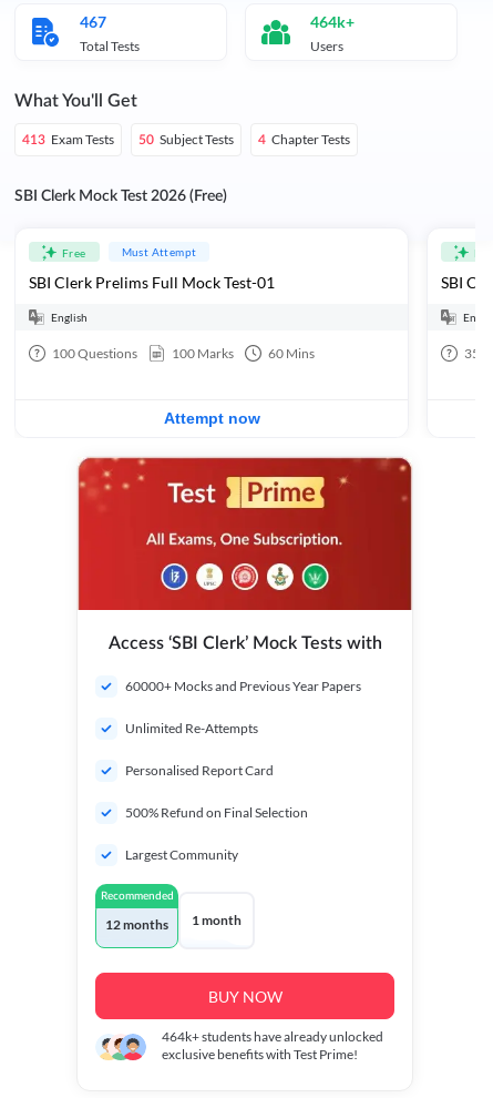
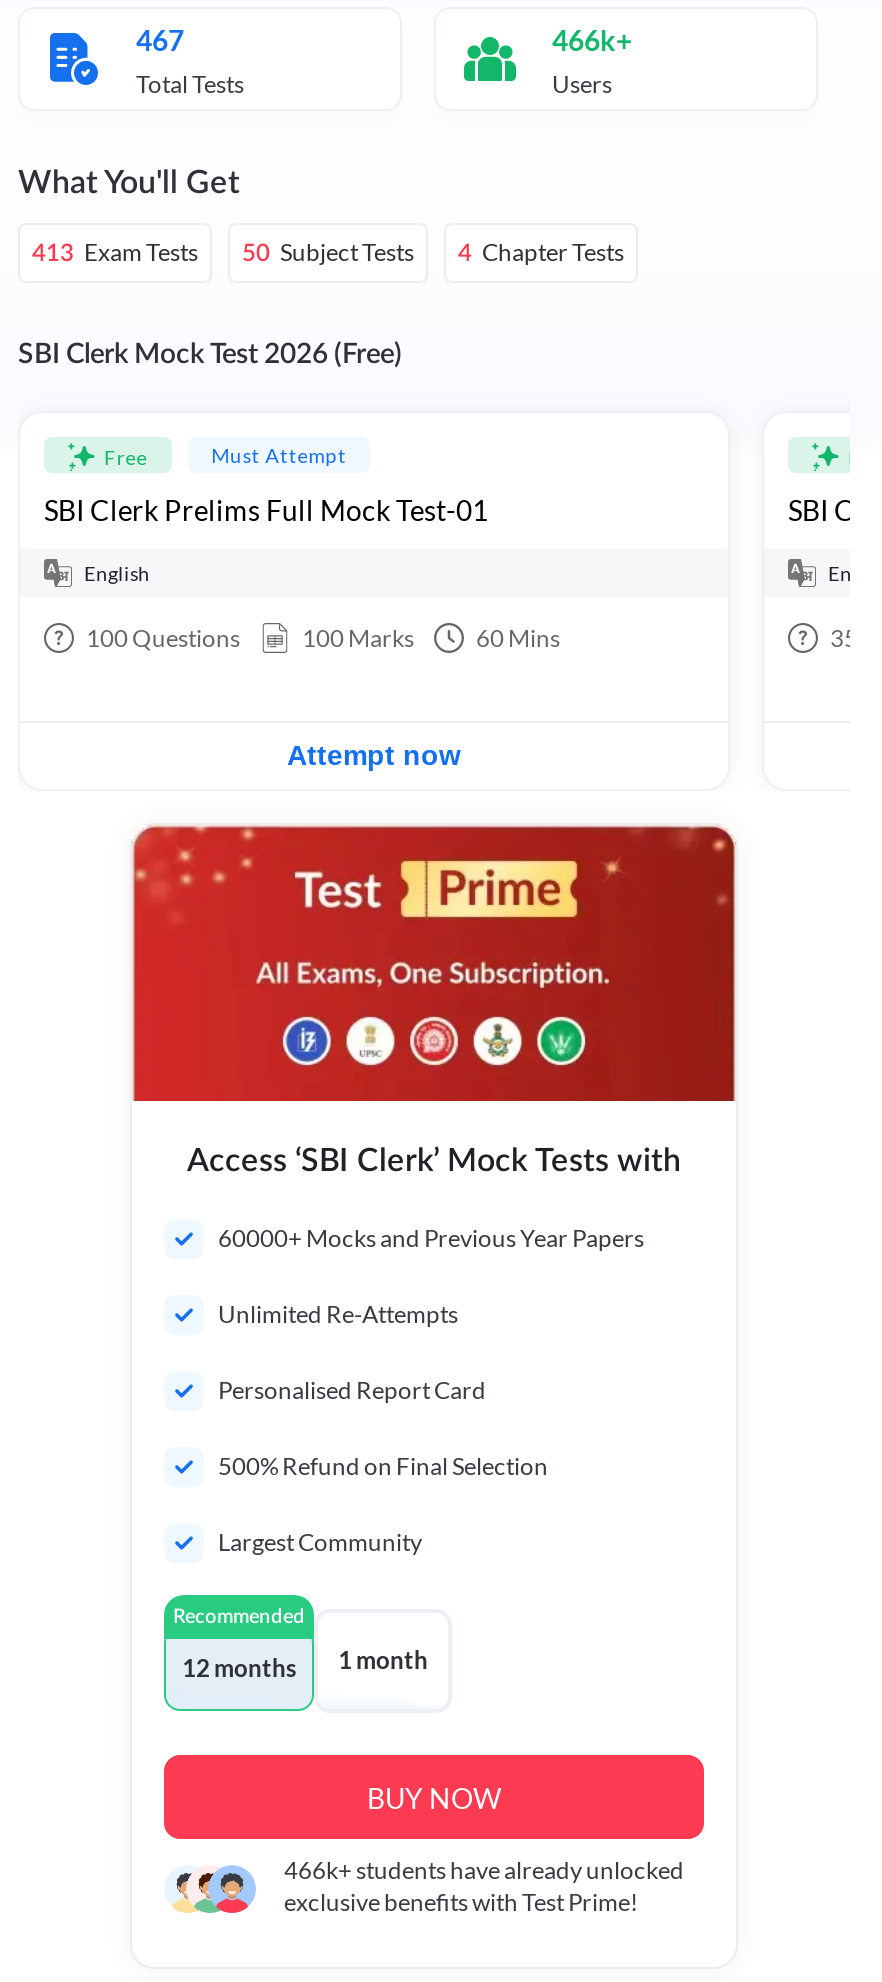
[310,12,355,31] 464k+ -> [552,23,632,57] 466k+
[162,1028,383,1045] 464k+ students have already unlocked -> [284,1855,684,1885] 466k+ students have already unlocked

